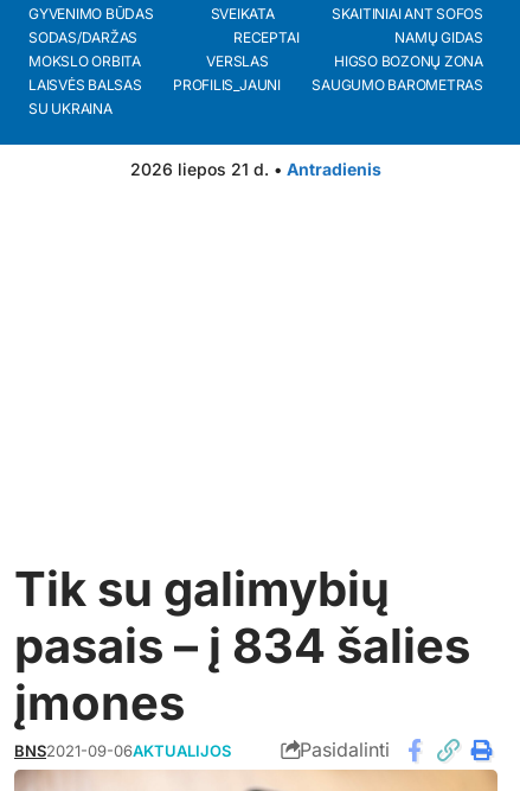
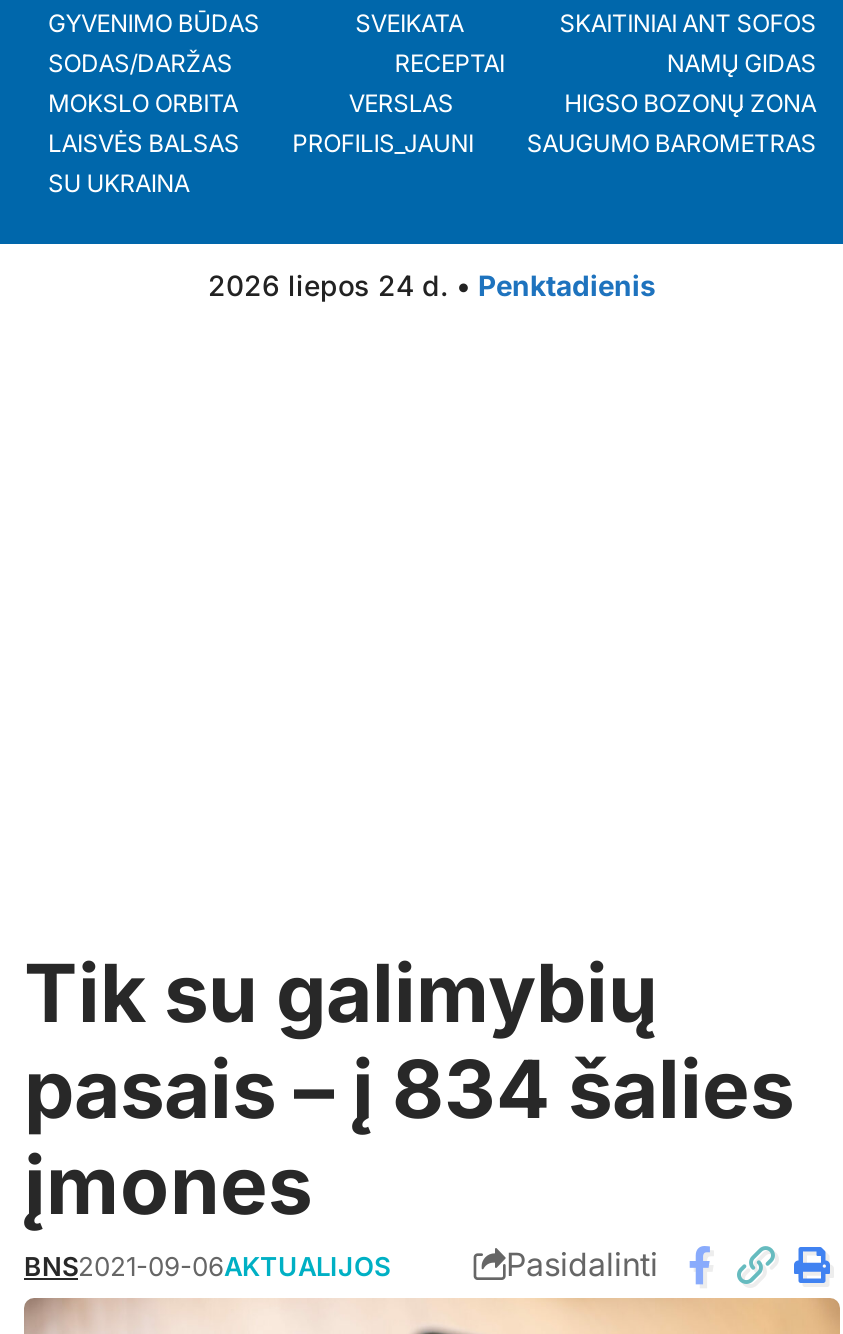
[130,159,381,179] 2026 liepos 21 d. • Antradienis -> [208,267,656,301] 2026 liepos 24 d. • Penktadienis

